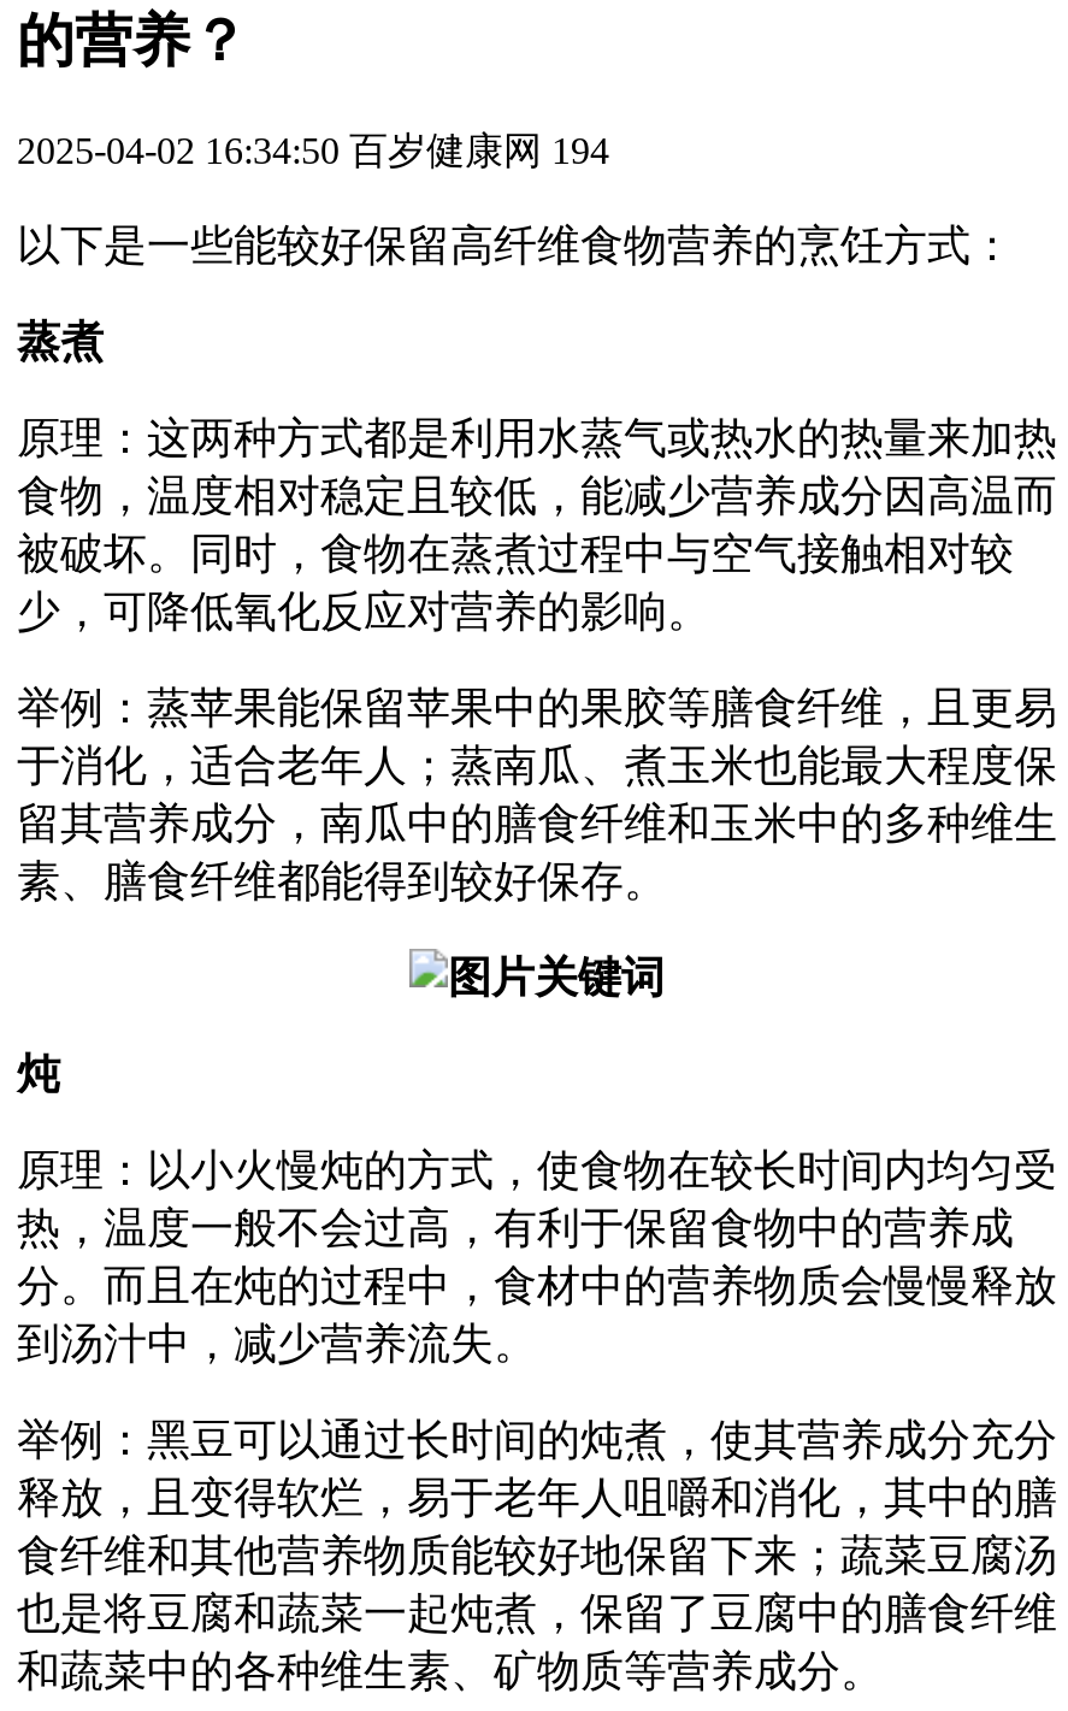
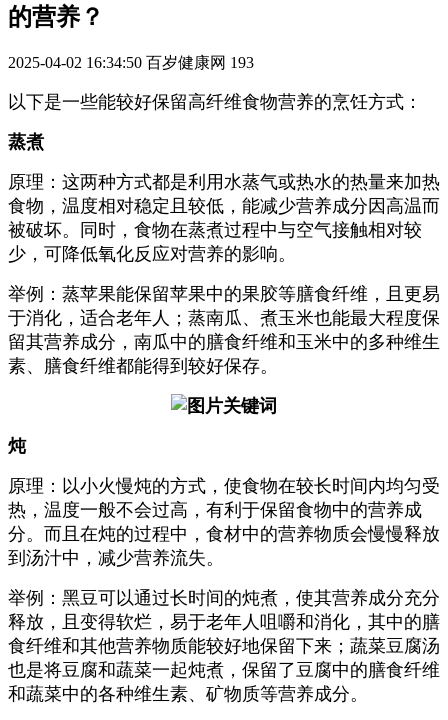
[17,130,609,170] 2025-04-02 16:34:50 百岁健康网 194 -> [8,54,254,71] 2025-04-02 16:34:50 百岁健康网 193

